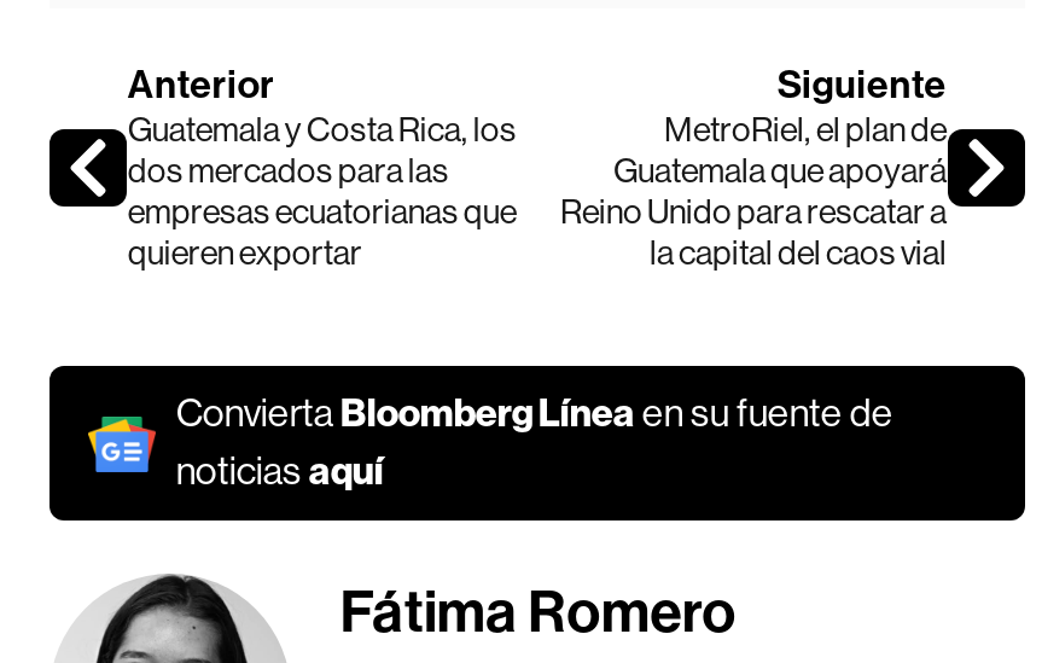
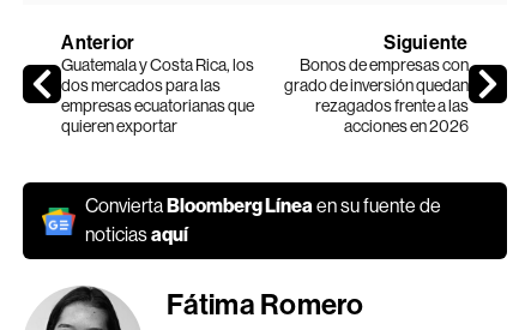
[560,111,947,273] MetroRiel, el plan de | Guatemala que apoyará | Reino Unido para rescatar a | la capital del caos vial -> [283,56,468,136] Bonos de empresas con | grado de inversión quedan | rezagados frente a las | acciones en 2026

